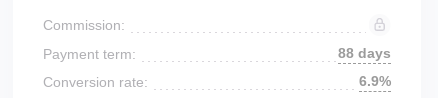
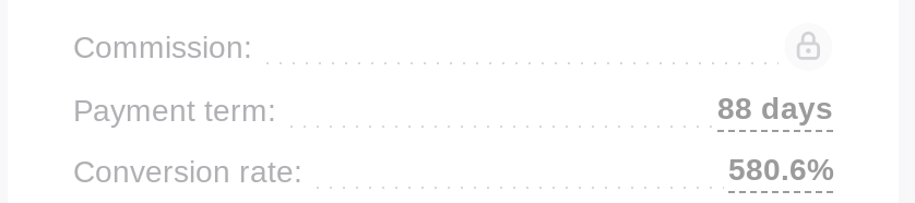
[359,73,391,89] 6.9% -> [728,152,833,187] 580.6%

